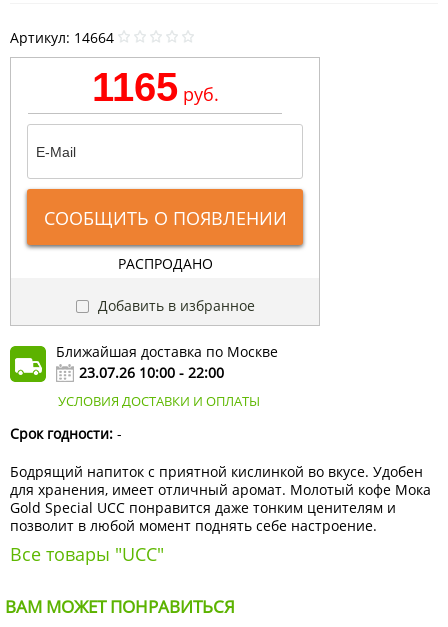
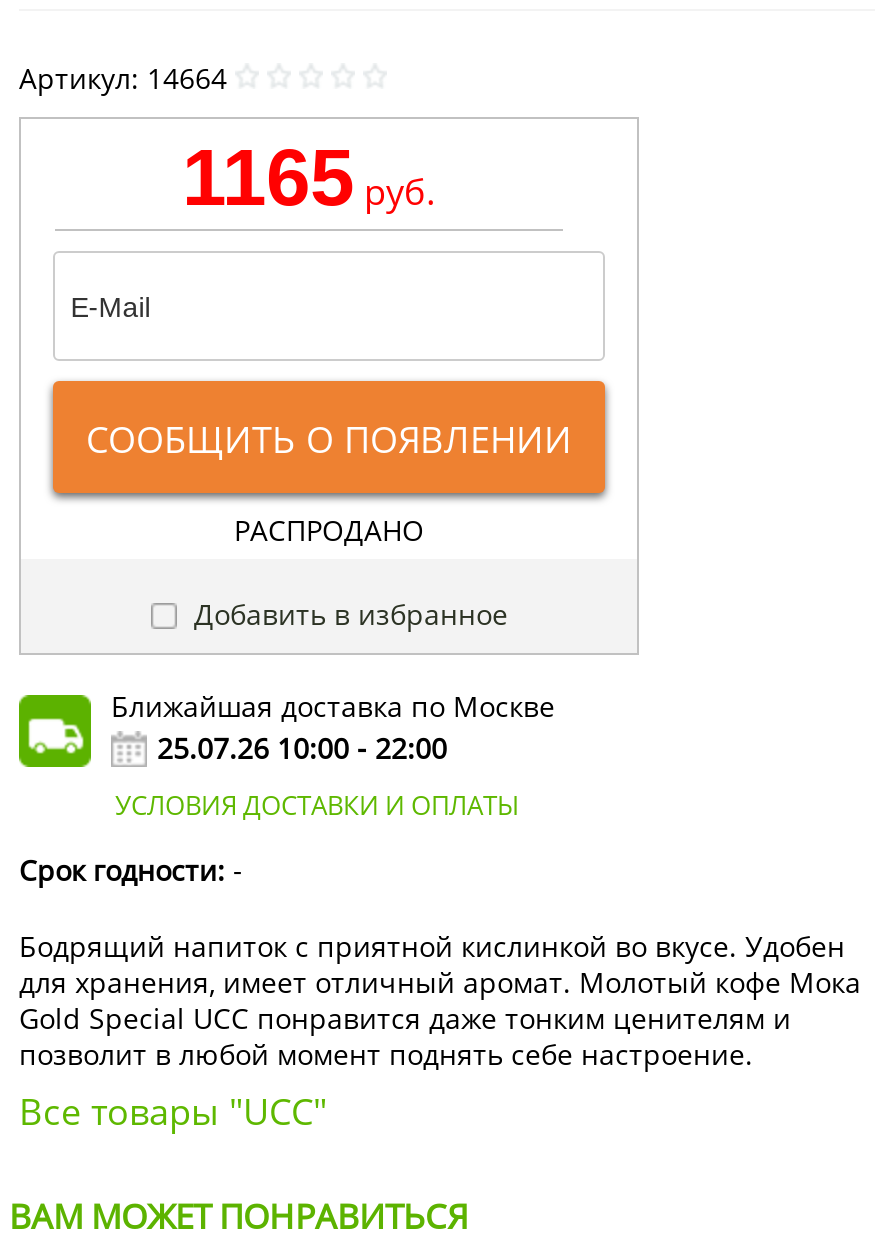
[79,363,224,382] 23.07.26 10:00 - 22:00 -> [157,730,447,768] 25.07.26 10:00 - 22:00

